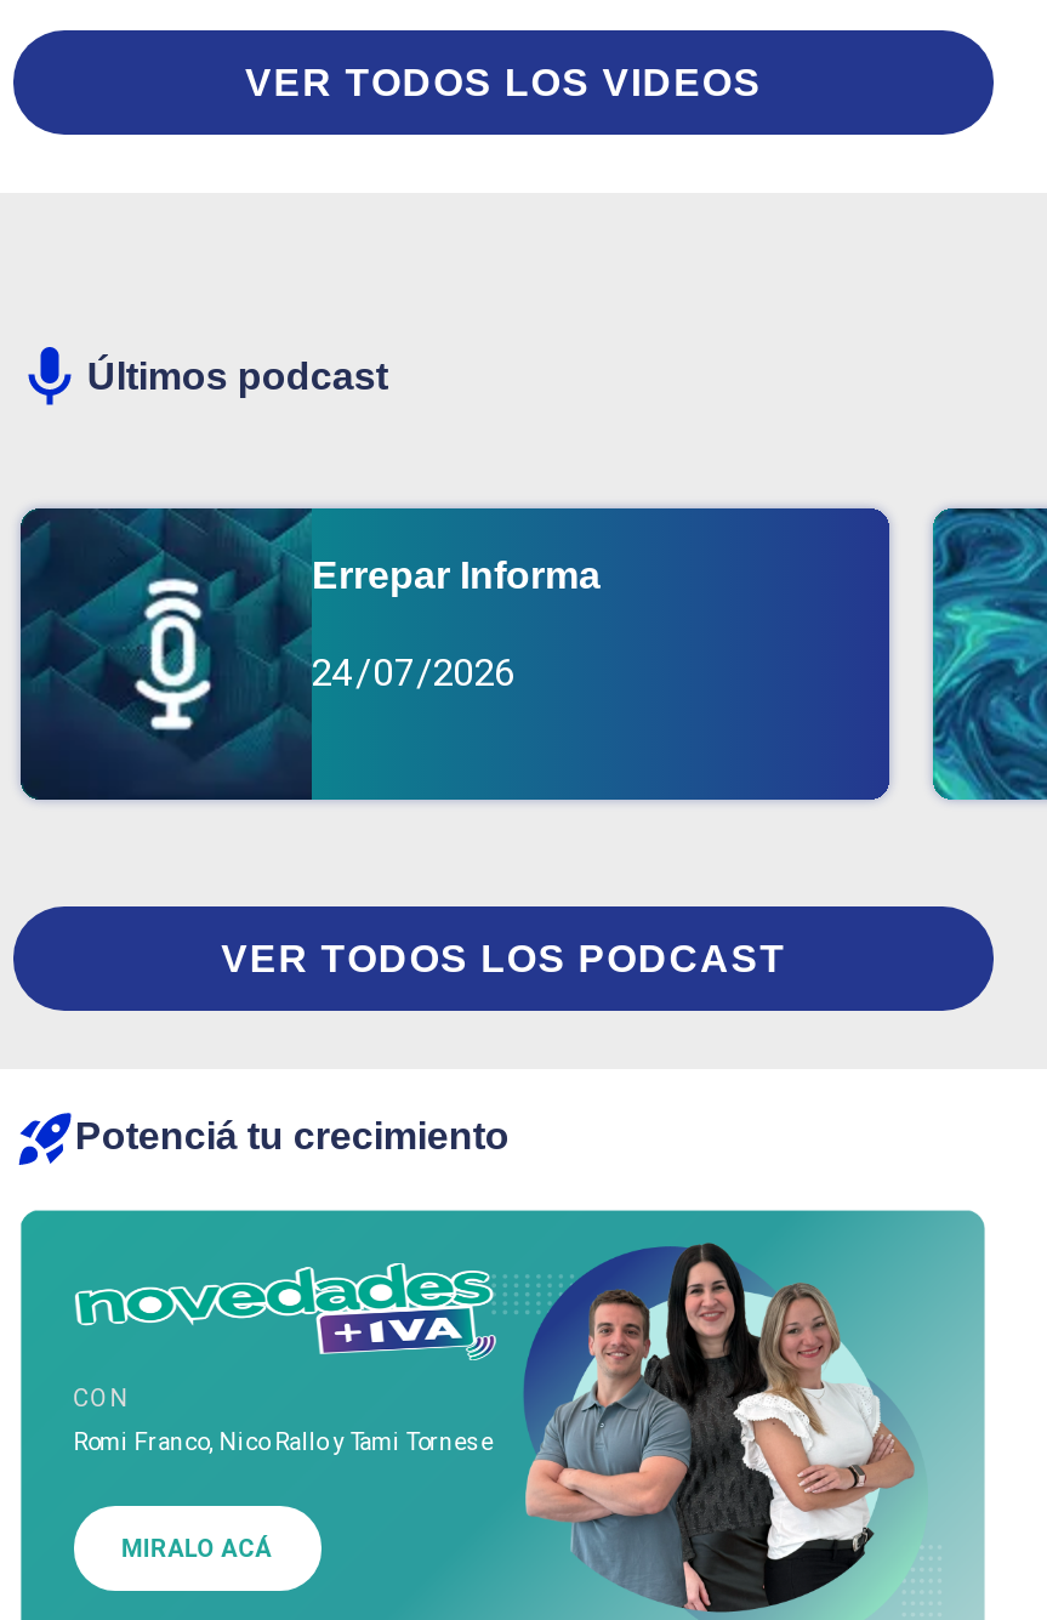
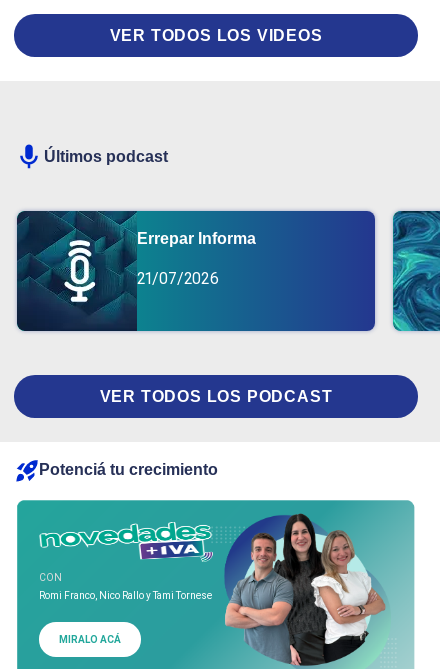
[312,649,518,695] 24/07/2026 -> [137,269,219,288] 21/07/2026

